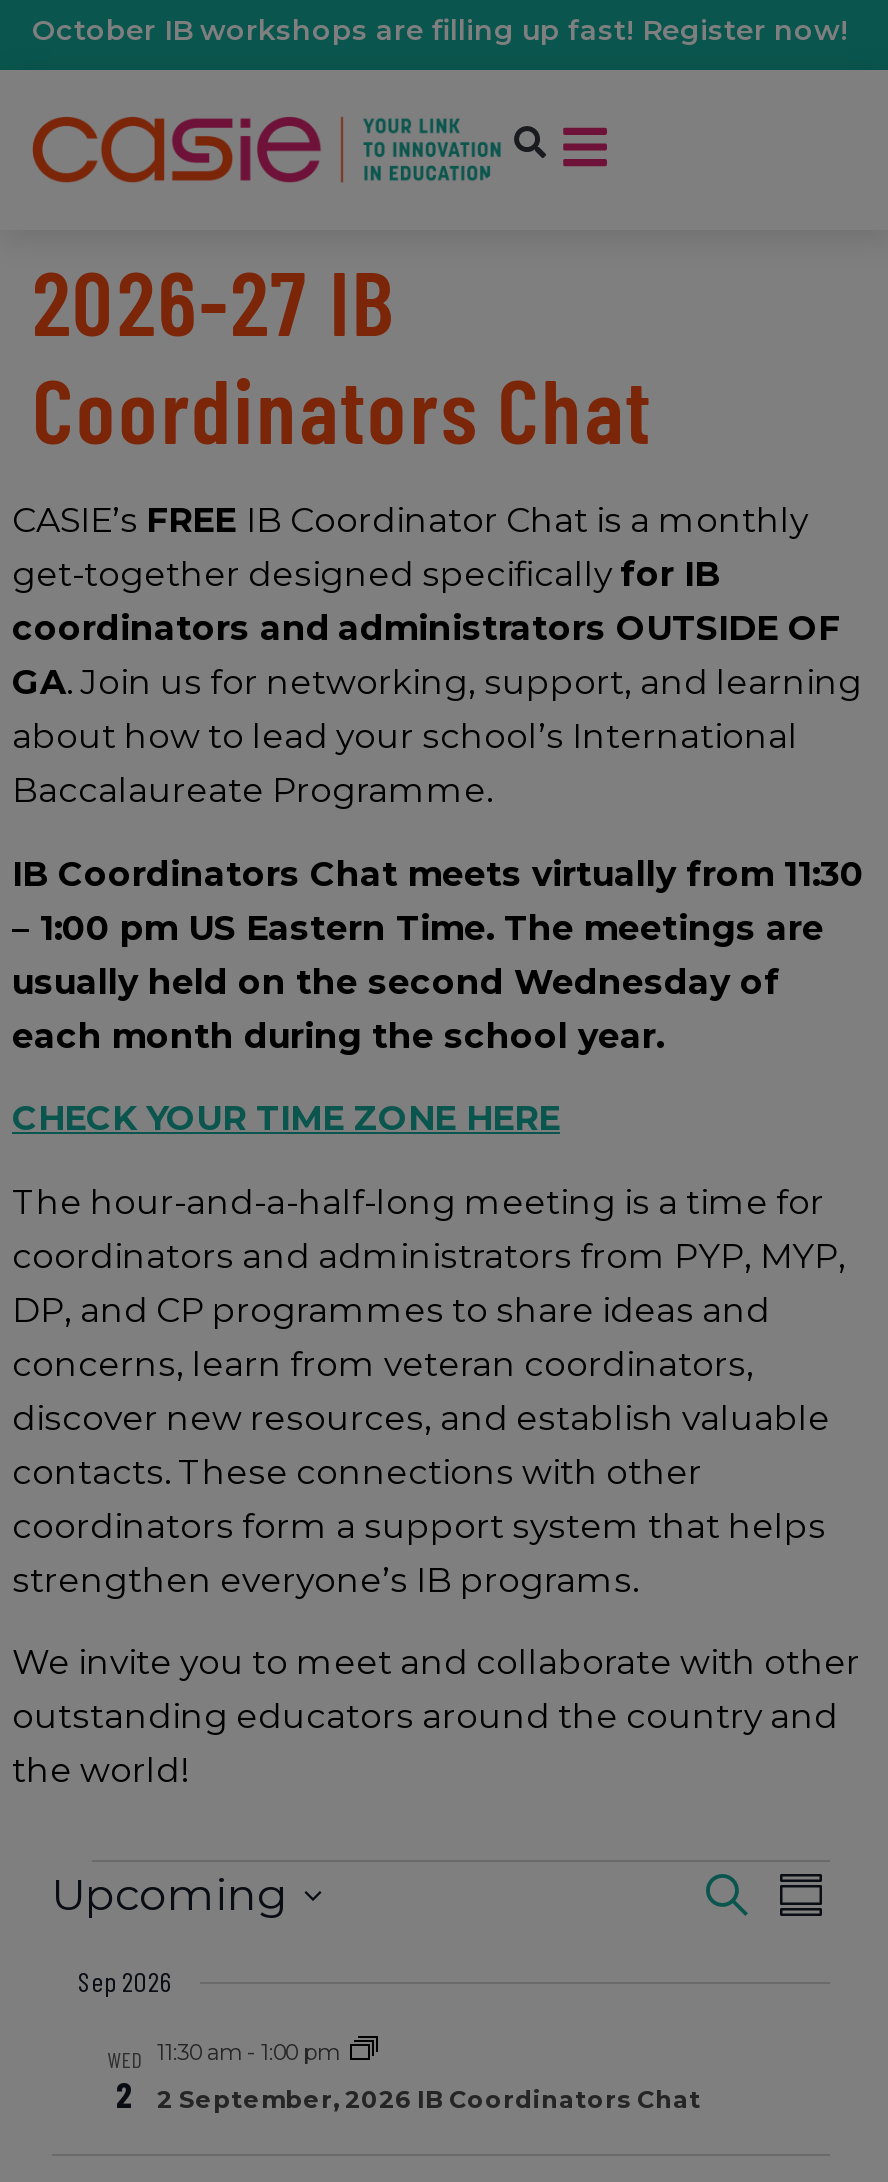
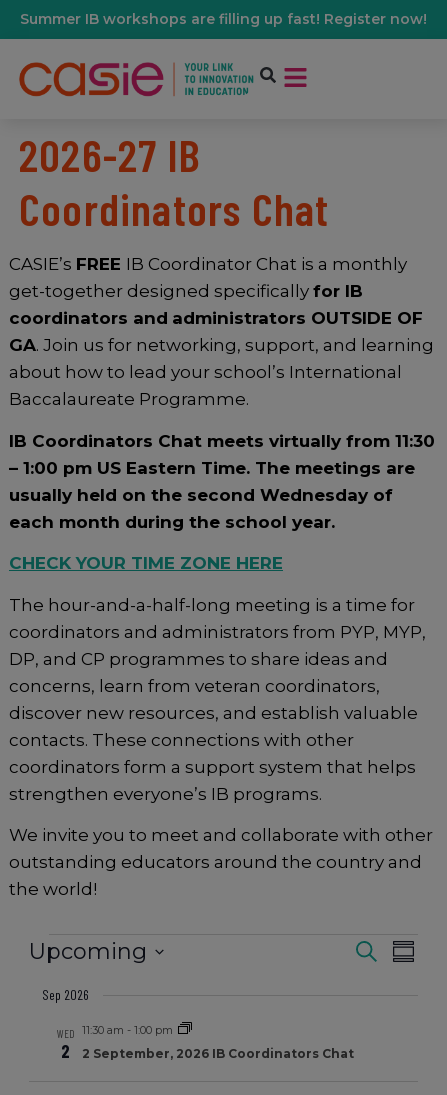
[32,12,848,48] October IB workshops are filling up fast! Register now! -> [19,10,426,28] Summer IB workshops are filling up fast! Register now!

